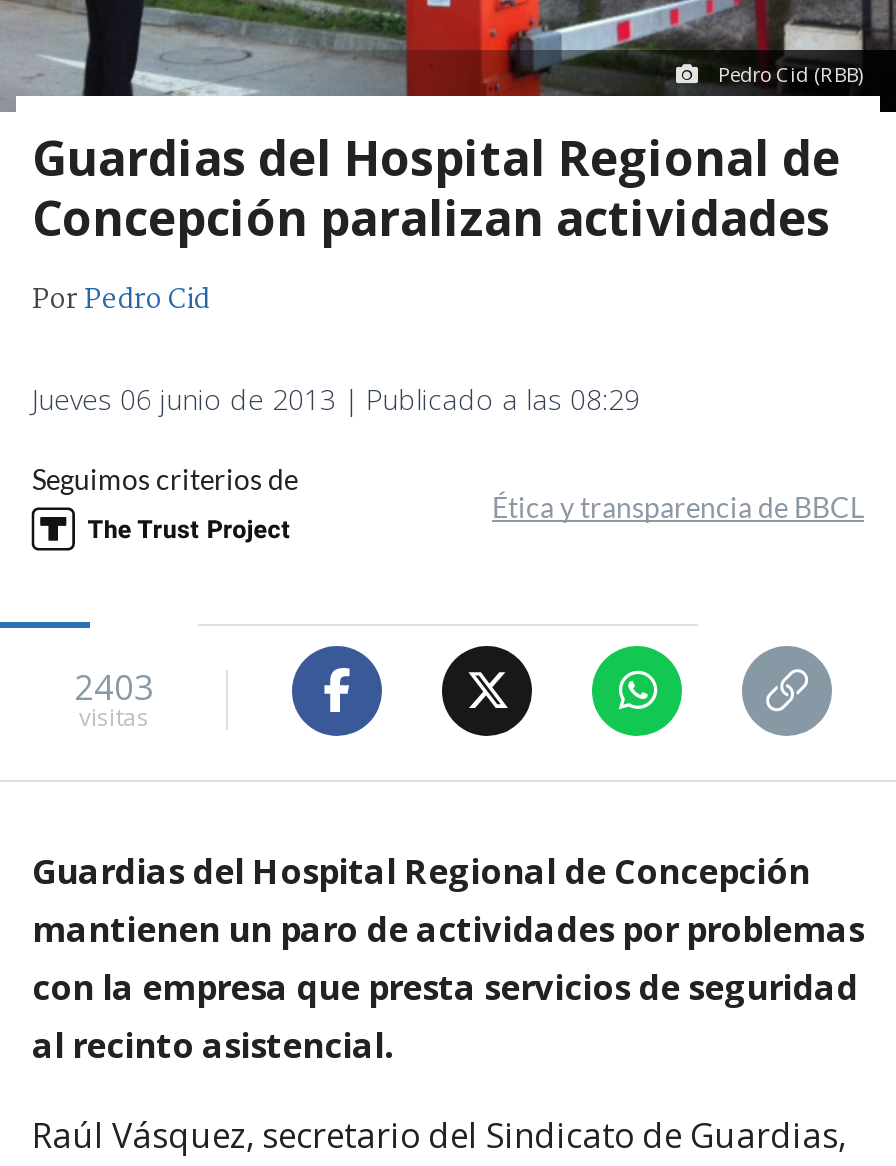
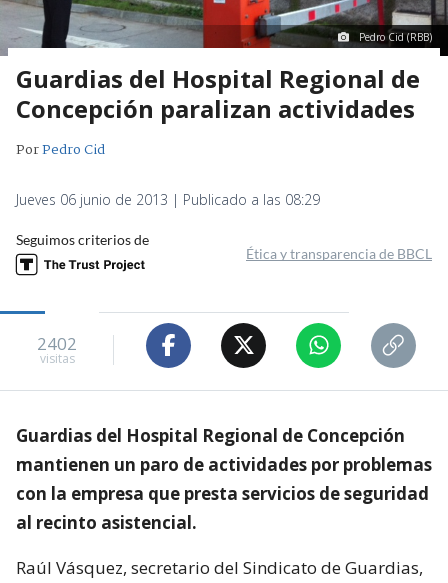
[74,665,154,711] 2403 -> [37,332,77,355] 2402

